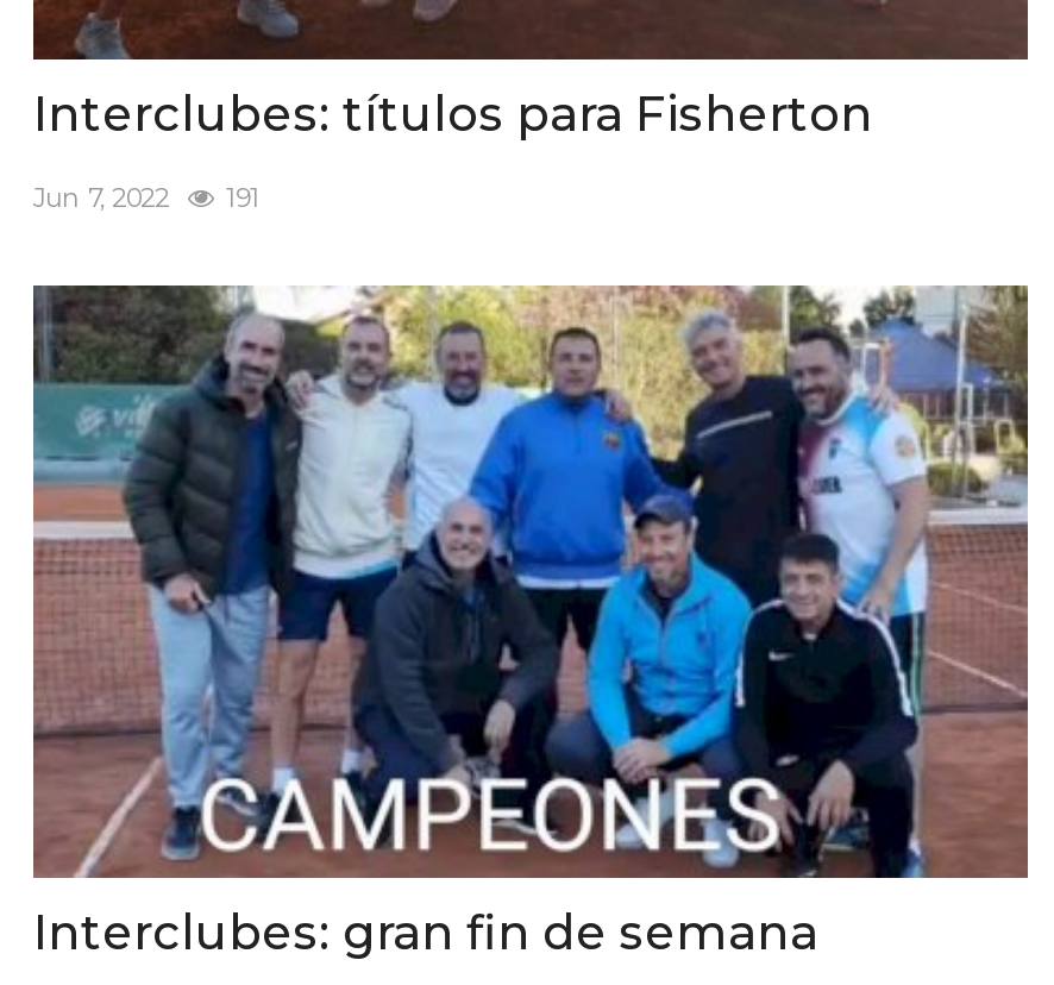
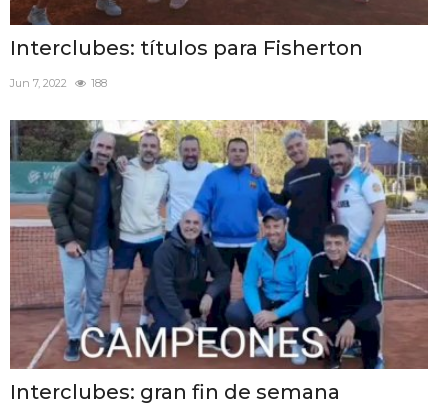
[33,182,259,215] Jun 7, 2022 191 -> [10,76,107,90] Jun 7, 2022 188

